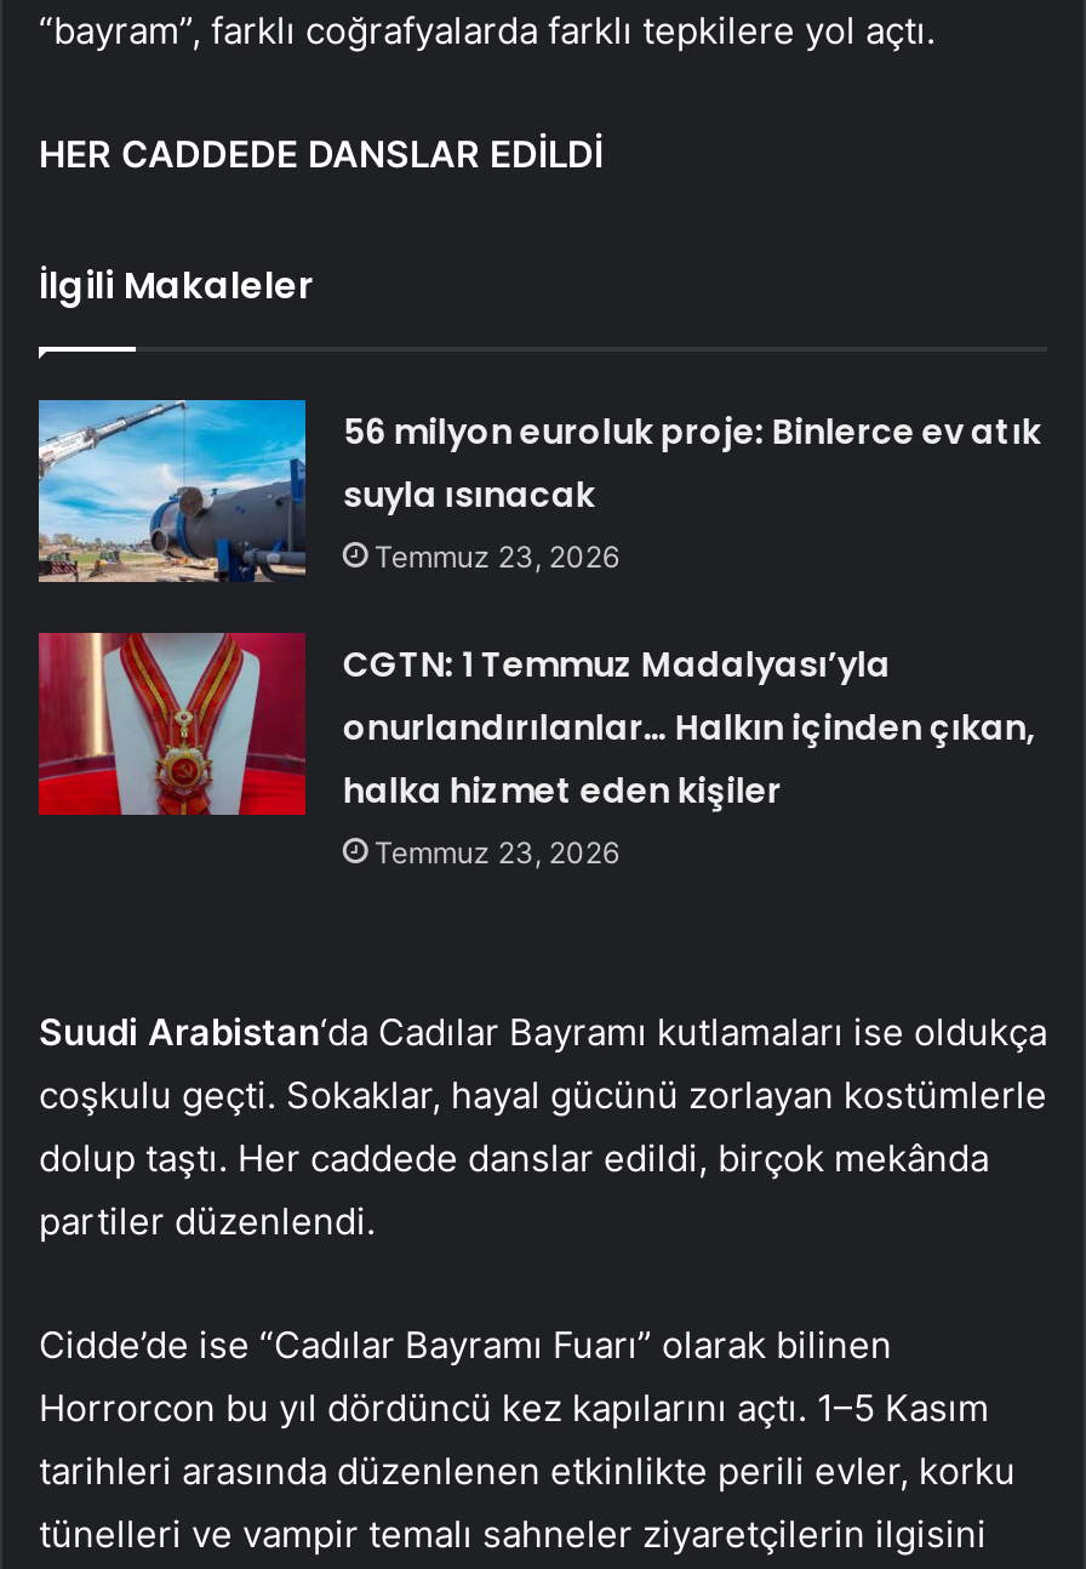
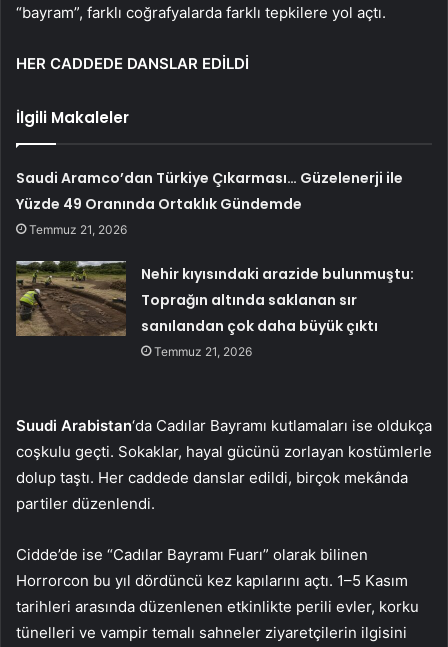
[343,408,1041,576] 56 milyon euroluk proje: Binlerce ev atık | suyla ısınacak | Temmuz 23, 2026 -> [16,168,403,237] Saudi Aramco’dan Türkiye Çıkarması… Güzelenerji ile | Yüzde 49 Oranında Ortaklık Gündemde | Temmuz 21, 2026
[36,631,1036,872] [image] | CGTN: 1 Temmuz Madalyası’yla | onurlandırılanlar… Halkın içinden çıkan, | halka hizmet eden kişiler | Temmuz 23, 2026 -> [15,260,414,359] [image] | Nehir kıyısındaki arazide bulunmuştu: | Toprağın altında saklanan sır | sanılandan çok daha büyük çıktı | Temmuz 21, 2026

